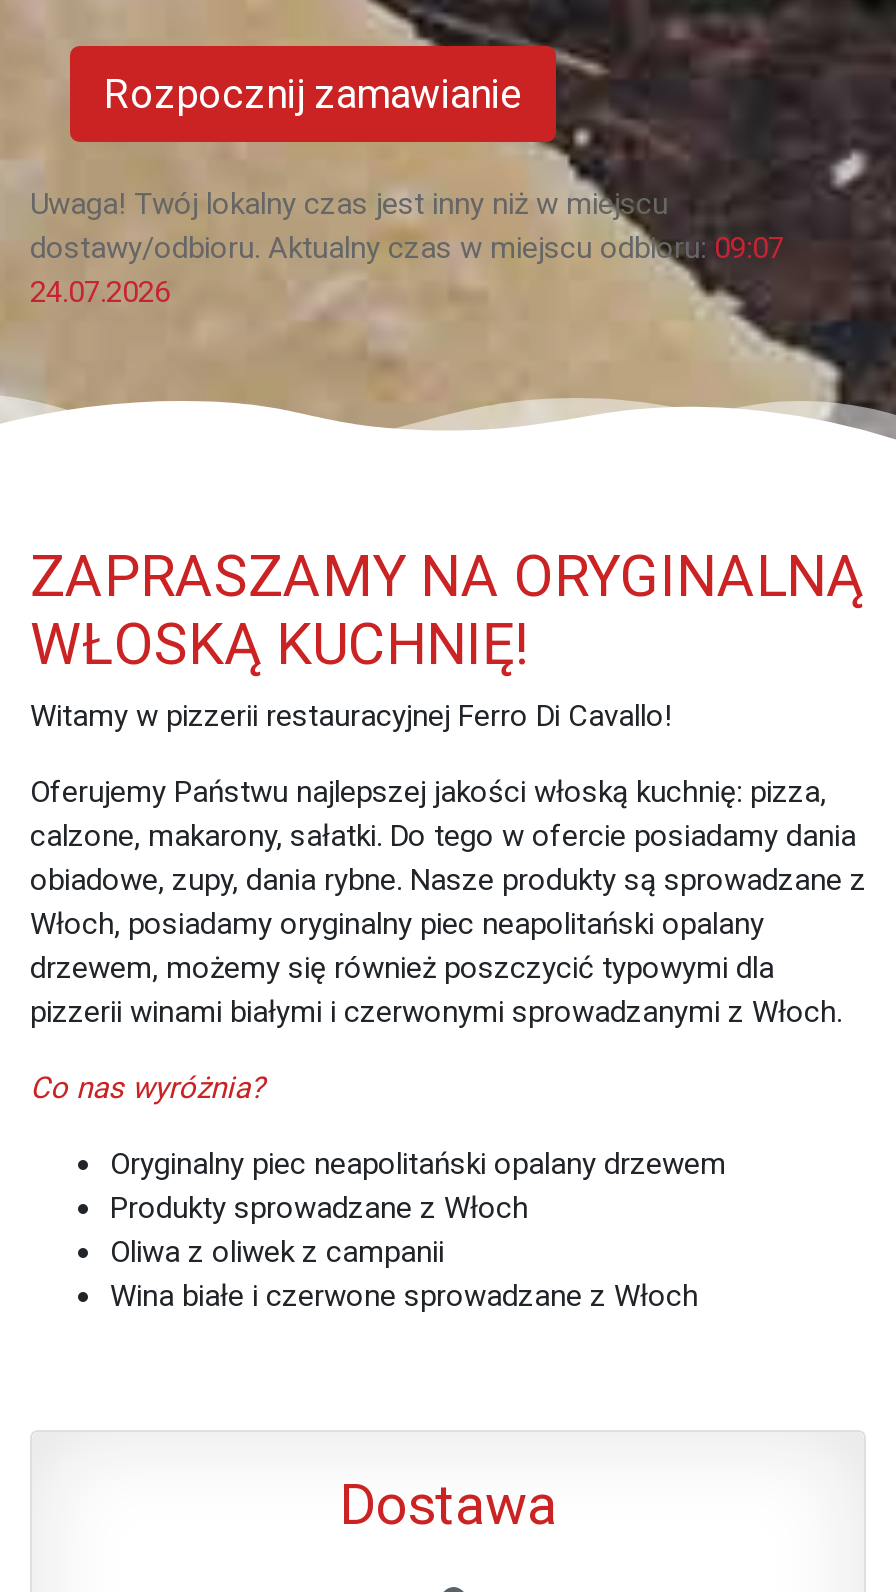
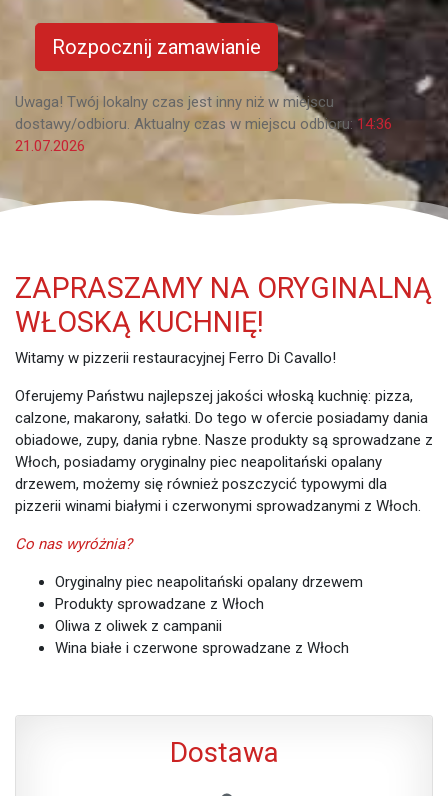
[30,230,784,266] dostawy/odbioru. Aktualny czas w miejscu odbioru:09:07 -> [15,115,392,133] dostawy/odbioru. Aktualny czas w miejscu odbioru:14:36
[30,274,170,310] 24.07.2026 -> [15,137,85,155] 21.07.2026

